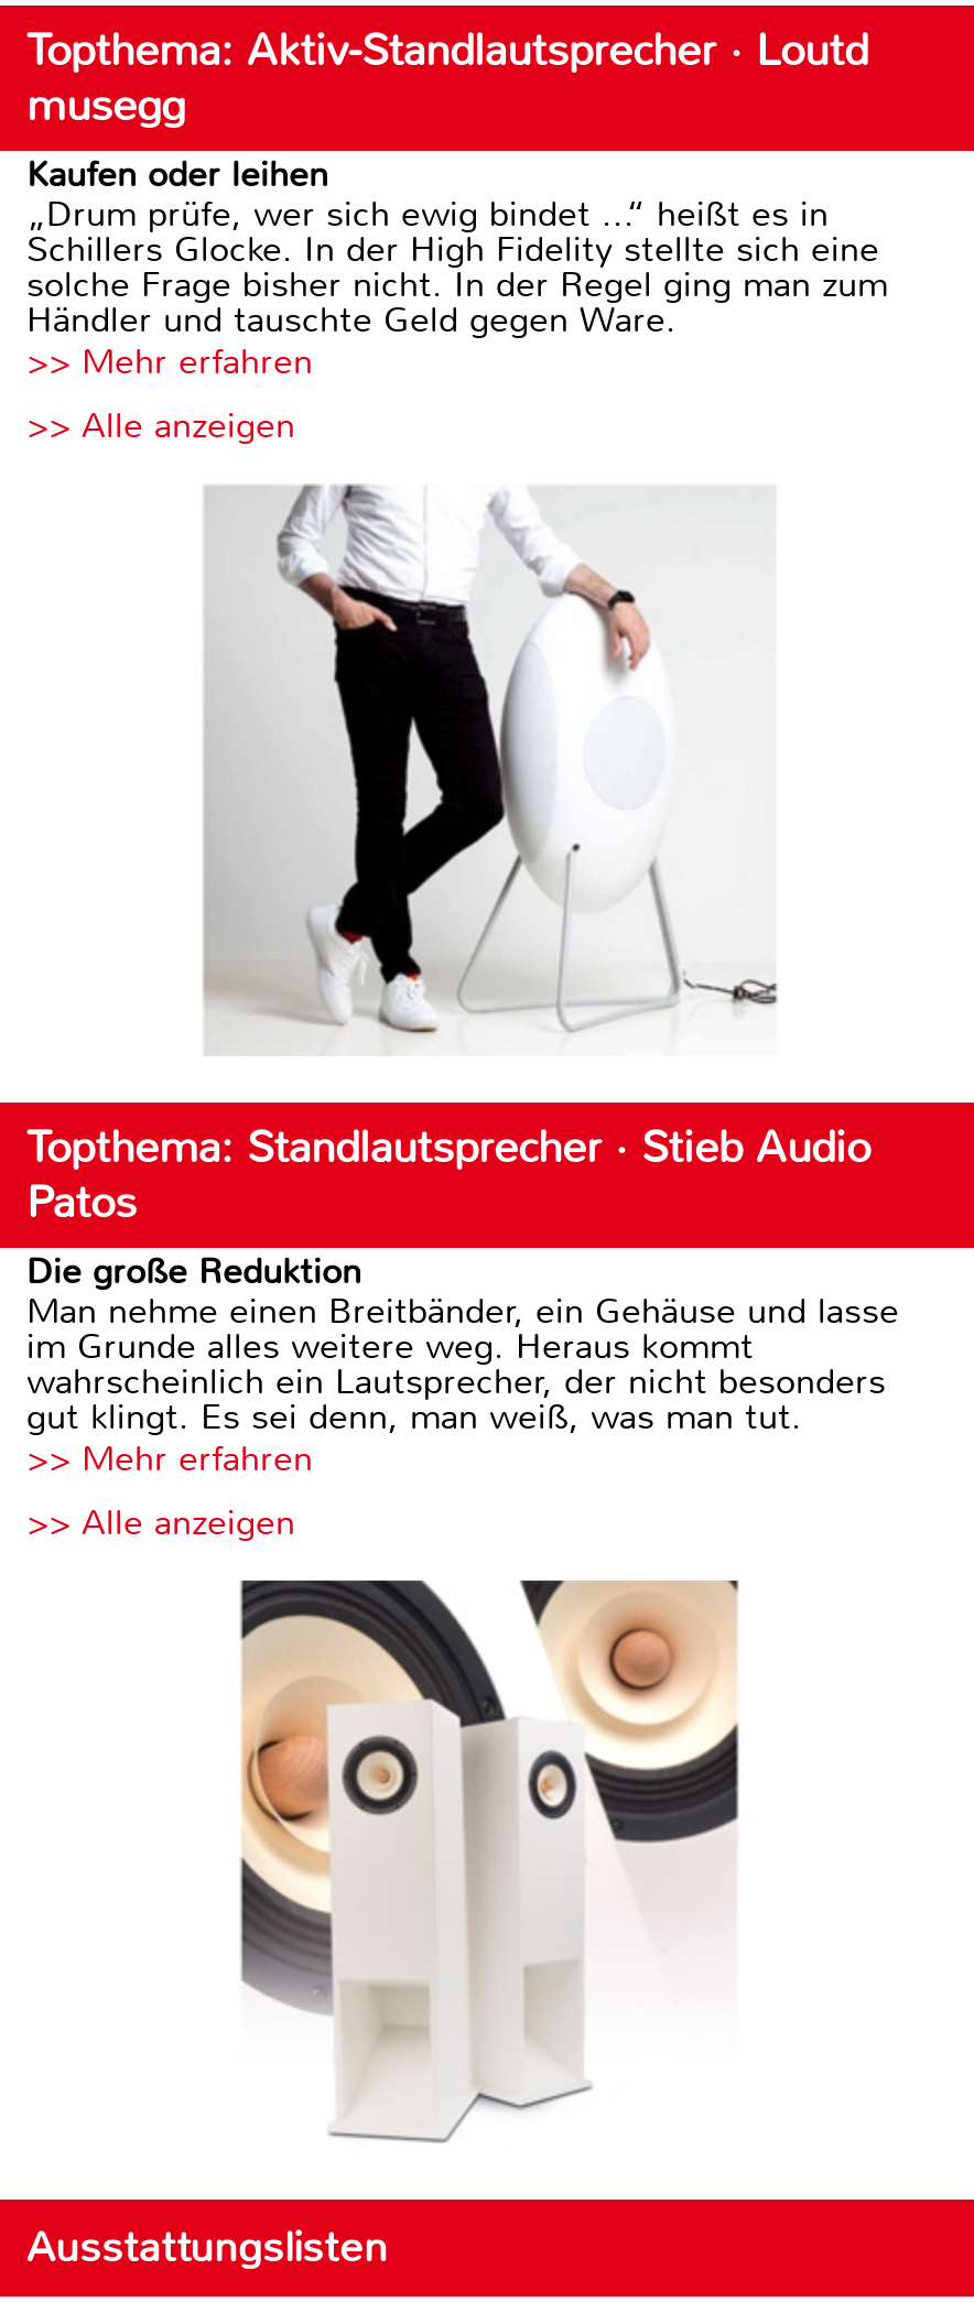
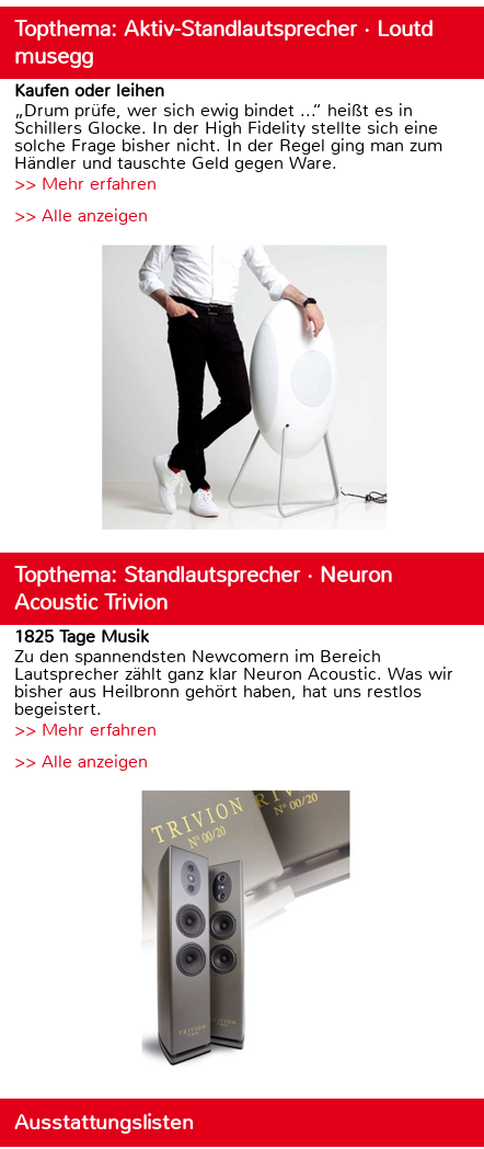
[26,1120,899,1440] Topthema: Standlautsprecher · Stieb Audio | Patos | Die große Reduktion | Man nehme einen Breitbänder, ein Gehäuse und lasse | im Grunde alles weitere weg. Heraus kommt | wahrscheinlich ein Lautsprecher, der nicht besonders | gut klingt. Es sei denn, man weiß, was man tut. -> [14,561,453,720] Topthema: Standlautsprecher · Neuron | Acoustic Trivion | 1825 Tage Musik | Zu den spannendsten Newcomern im Bereich | Lautsprecher zählt ganz klar Neuron Acoustic. Was wir | bisher aus Heilbronn gehört haben, hat uns restlos | begeistert.
[238,1578,740,2144] [image] -> [120,789,368,1070] [image]

